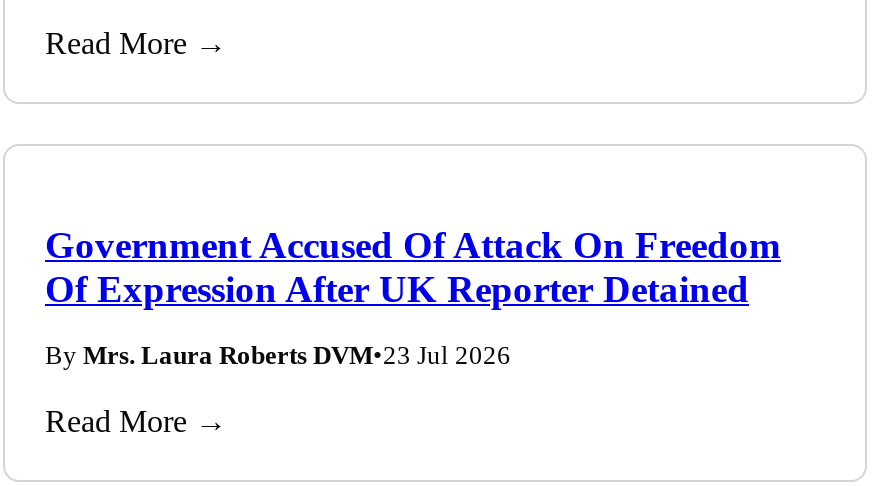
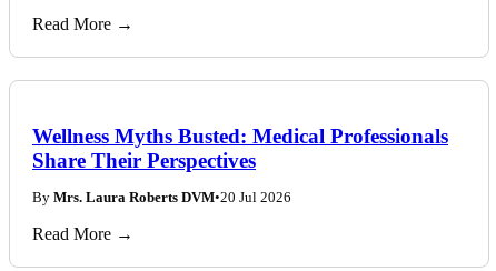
[45,224,781,310] Government Accused Of Attack On Freedom | Of Expression After UK Reporter Detained -> [32,125,448,172] Wellness Myths Busted: Medical Professionals | Share Their Perspectives
[45,342,511,370] By Mrs. Laura Roberts DVM•23 Jul 2026 -> [32,190,291,206] By Mrs. Laura Roberts DVM•20 Jul 2026

